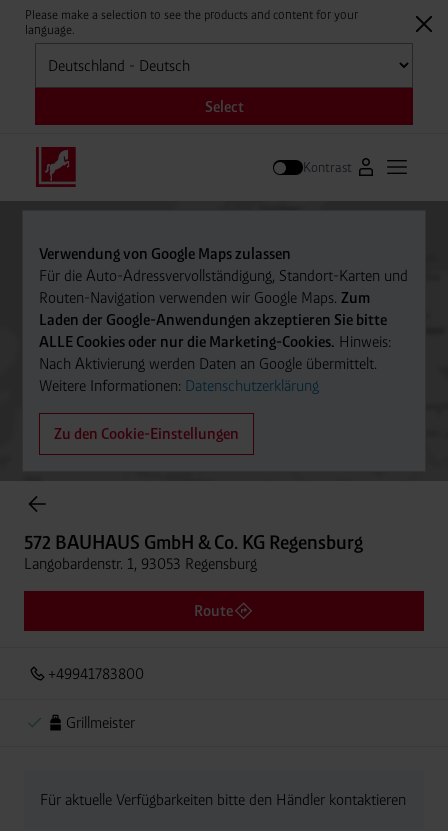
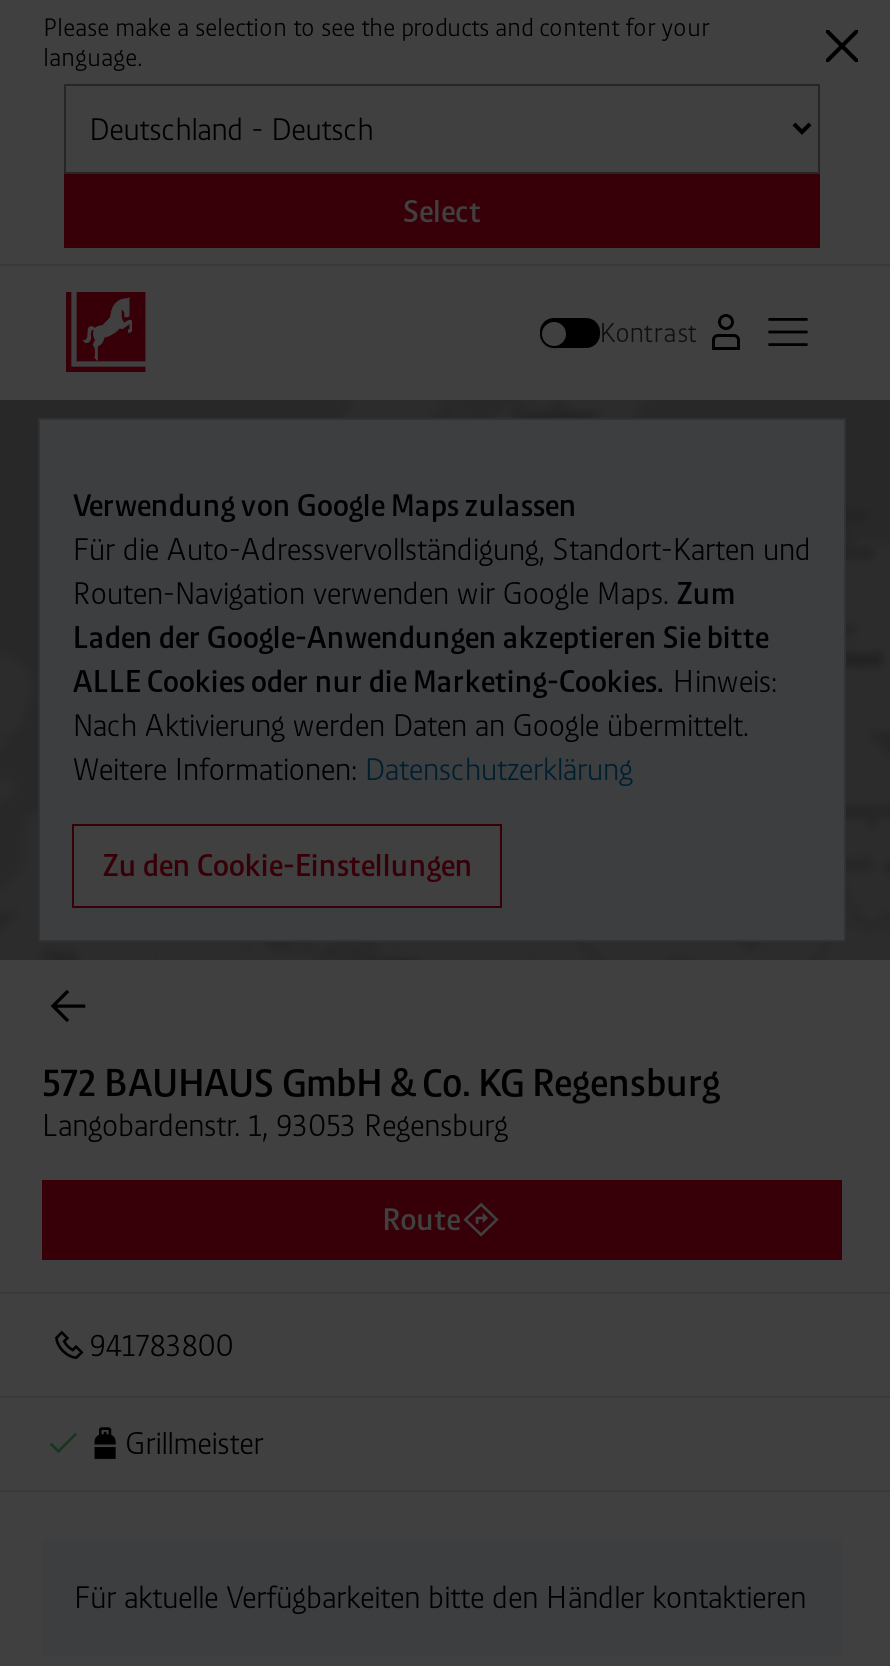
[48,665,144,682] +49941783800 -> [90,1328,234,1362] 941783800

